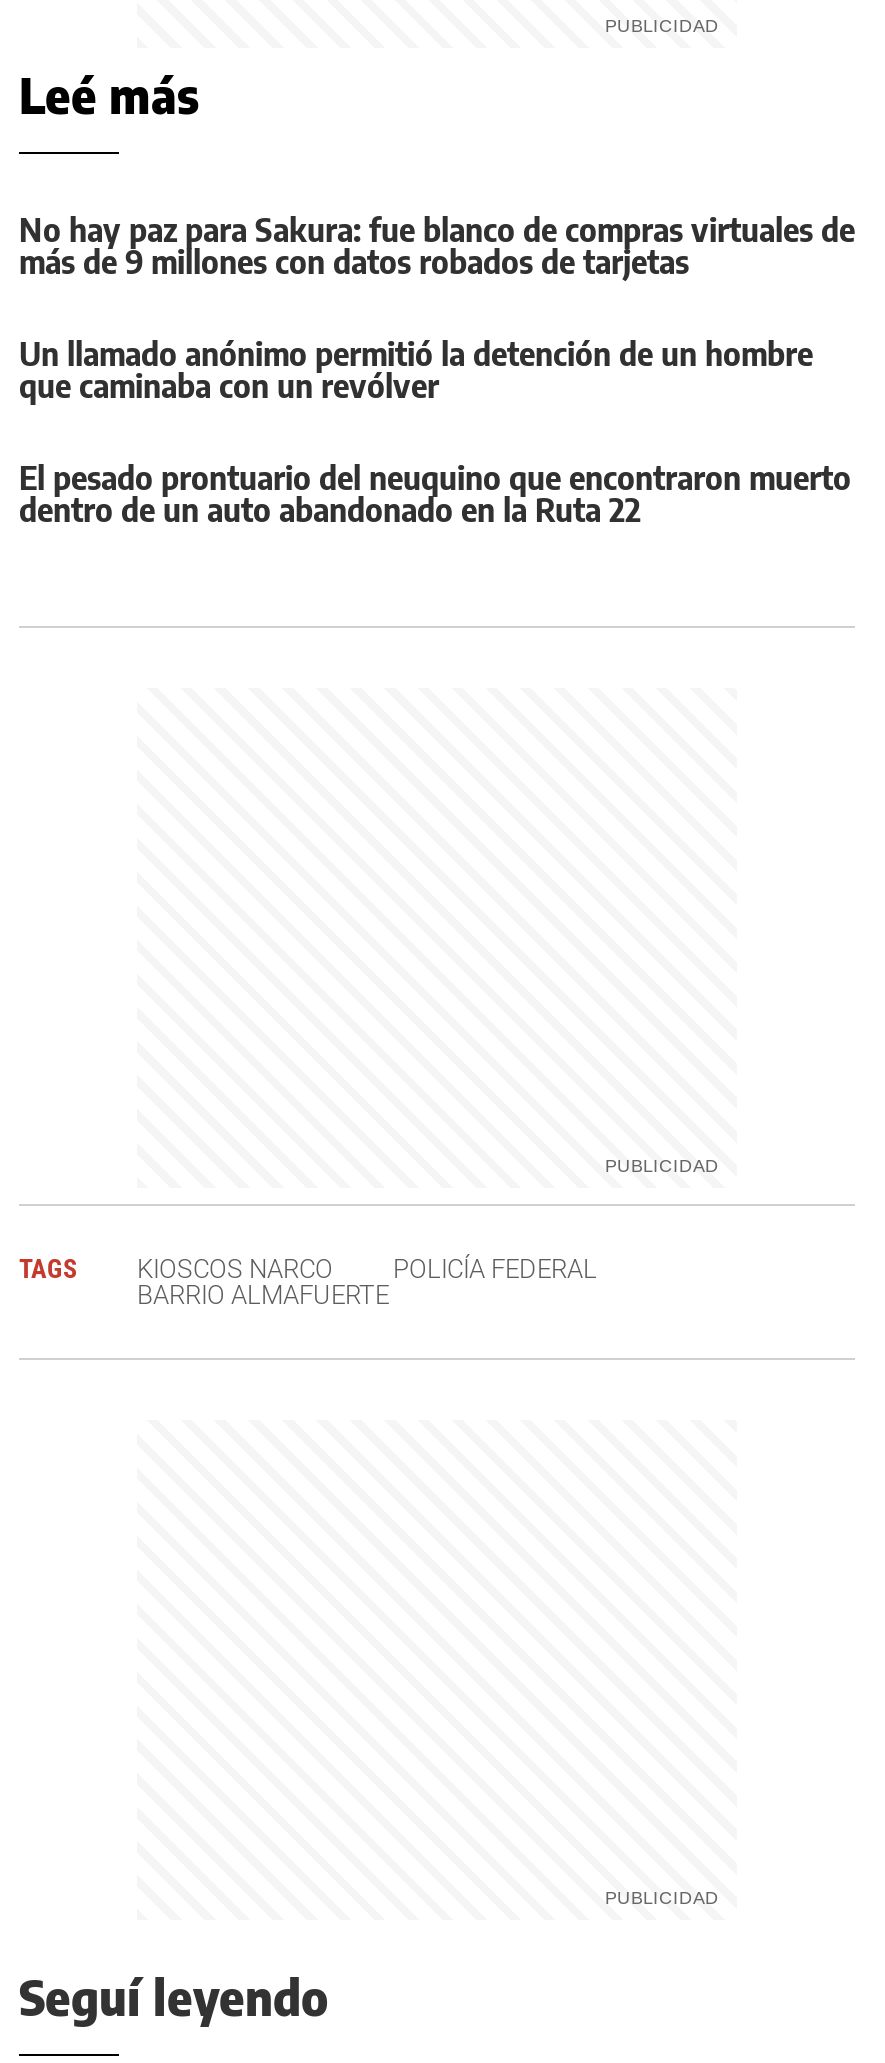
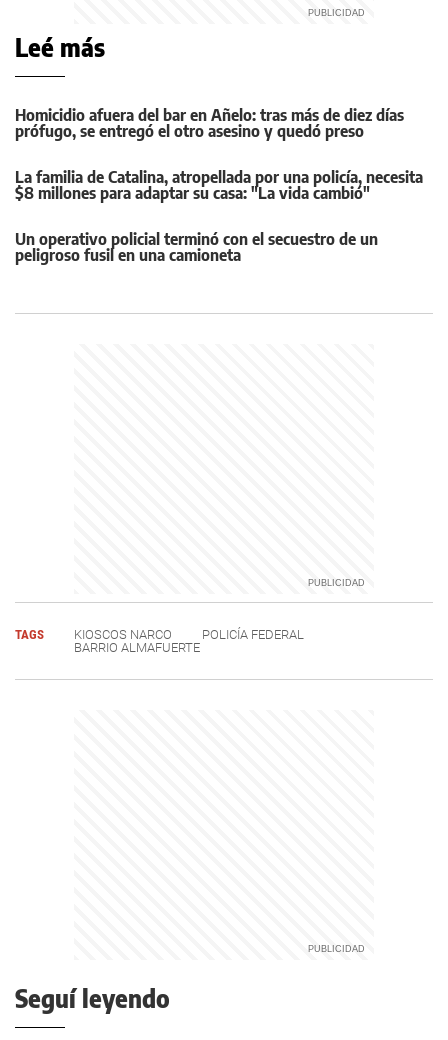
[19,210,855,282] No hay paz para Sakura: fue blanco de compras virtuales de | más de 9 millones con datos robados de tarjetas -> [15,105,404,141] Homicidio afuera del bar en Añelo: tras más de diez días | prófugo, se entregó el otro asesino y quedó preso
[19,334,813,406] Un llamado anónimo permitió la detención de un hombre | que caminaba con un revólver -> [15,167,423,203] La familia de Catalina, atropellada por una policía, necesita | $8 millones para adaptar su casa: "La vida cambió"
[19,458,851,530] El pesado prontuario del neuquino que encontraron muerto | dentro de un auto abandonado en la Ruta 22 -> [15,229,378,265] Un operativo policial terminó con el secuestro de un | peligroso fusil en una camioneta

